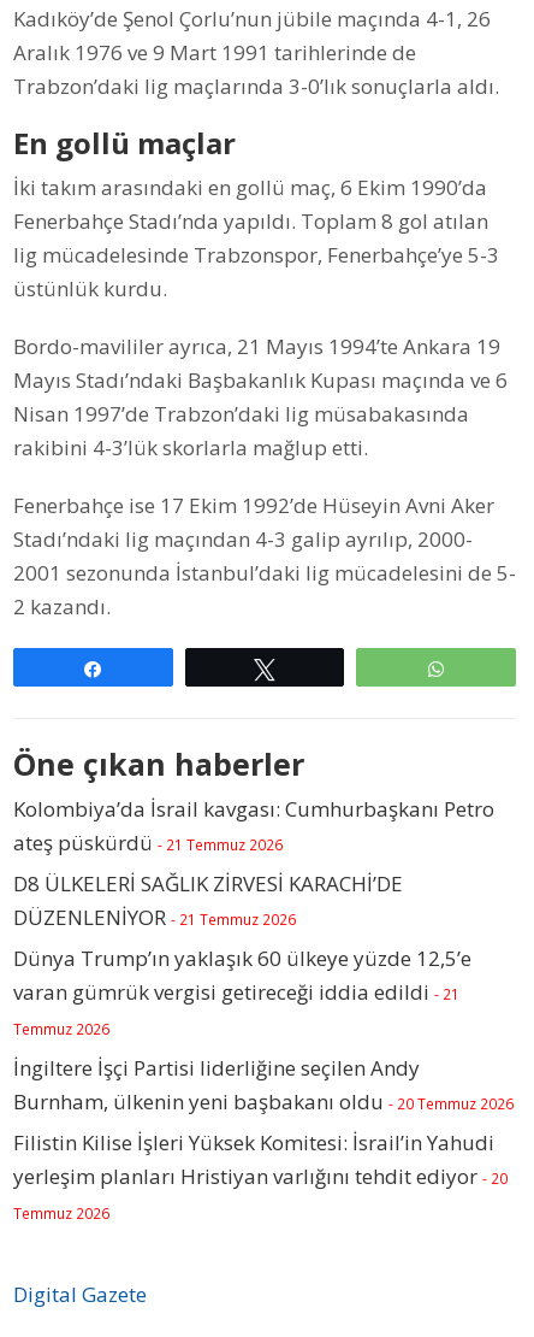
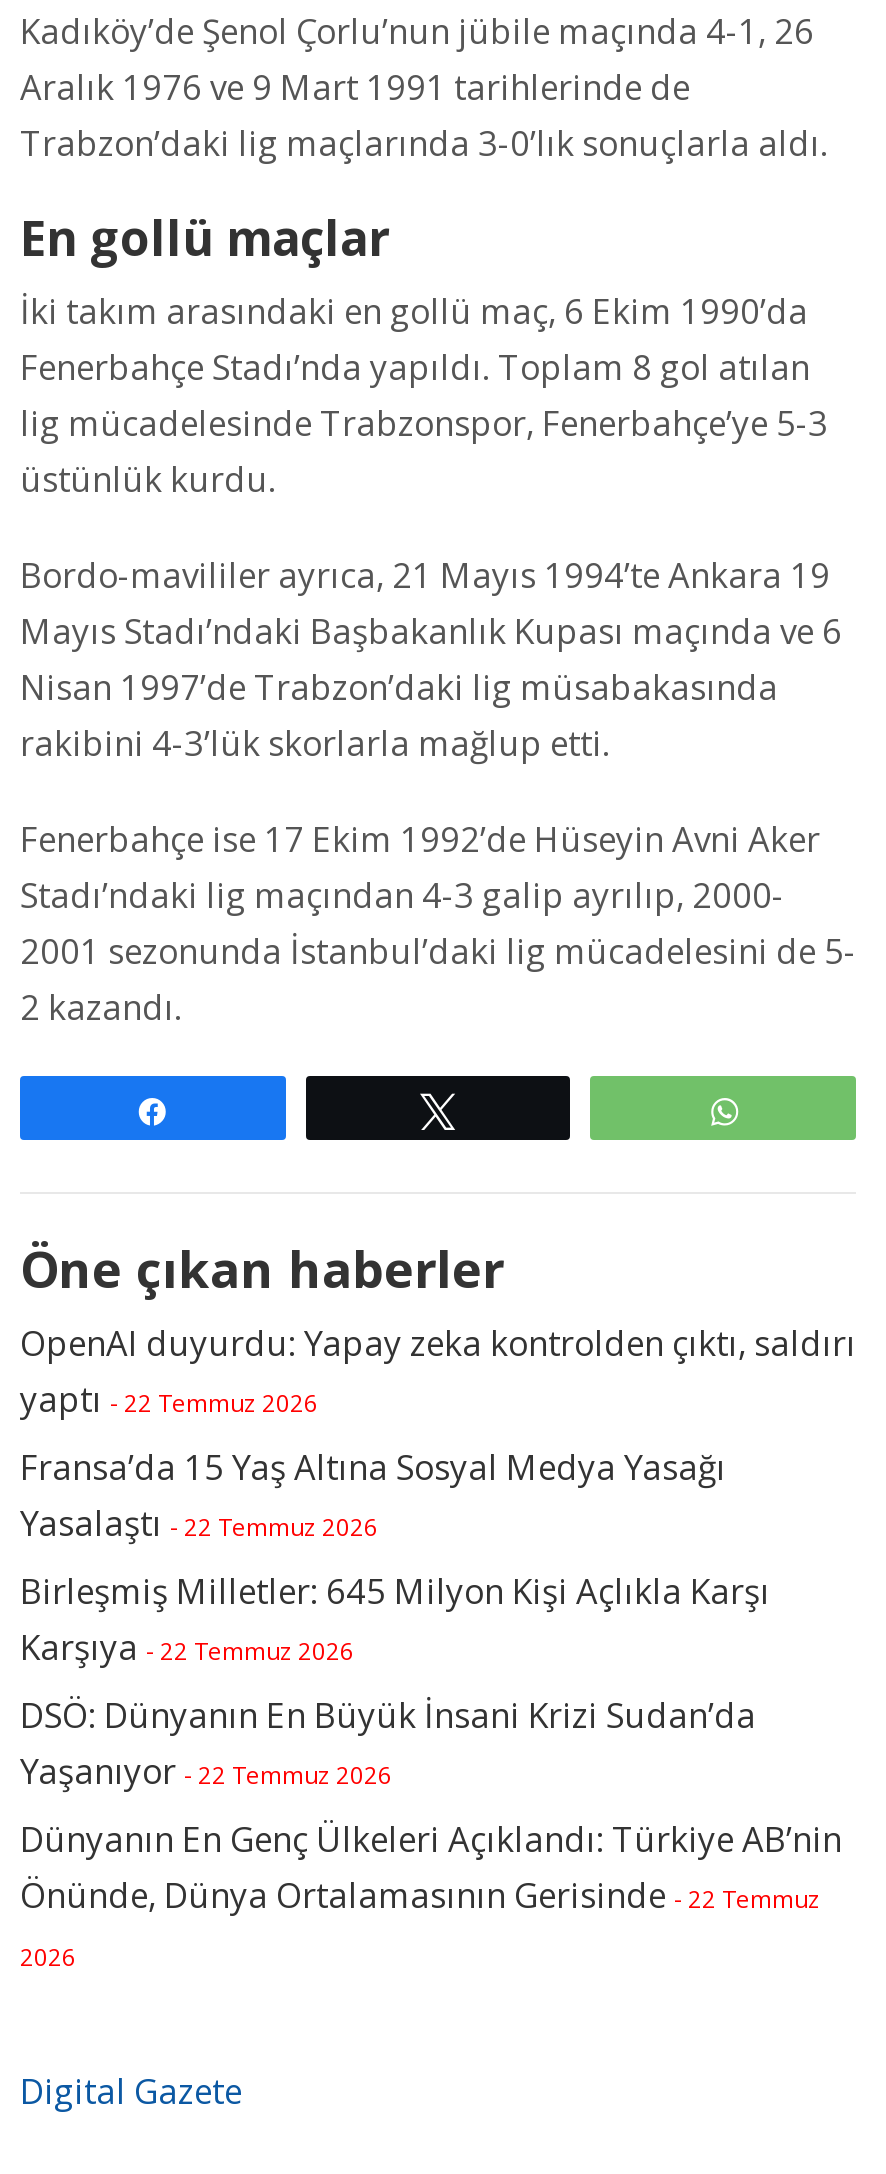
[13,795,514,1223] Kolombiya’da İsrail kavgası: Cumhurbaşkanı Petro | ateş püskürdü - 21 Temmuz 2026 | D8 ÜLKELERİ SAĞLIK ZİRVESİ KARACHİ’DE | DÜZENLENİYOR - 21 Temmuz 2026 | Dünya Trump’ın yaklaşık 60 ülkeye yüzde 12,5’e | varan gümrük vergisi getireceği iddia edildi - 21 | Temmuz 2026 | İngiltere İşçi Partisi liderliğine seçilen Andy | Burnham, ülkenin yeni başbakanı oldu - 20 Temmuz 2026 | Filistin Kilise İşleri Yüksek Komitesi: İsrail’in Yahudi | yerleşim planları Hristiyan varlığını tehdit ediyor - 20 | Temmuz 2026 -> [20,1320,856,1972] OpenAI duyurdu: Yapay zeka kontrolden çıktı, saldırı | yaptı - 22 Temmuz 2026 | Fransa’da 15 Yaş Altına Sosyal Medya Yasağı | Yasalaştı - 22 Temmuz 2026 | Birleşmiş Milletler: 645 Milyon Kişi Açlıkla Karşı | Karşıya - 22 Temmuz 2026 | DSÖ: Dünyanın En Büyük İnsani Krizi Sudan’da | Yaşanıyor - 22 Temmuz 2026 | Dünyanın En Genç Ülkeleri Açıklandı: Türkiye AB’nin | Önünde, Dünya Ortalamasının Gerisinde - 22 Temmuz | 2026

